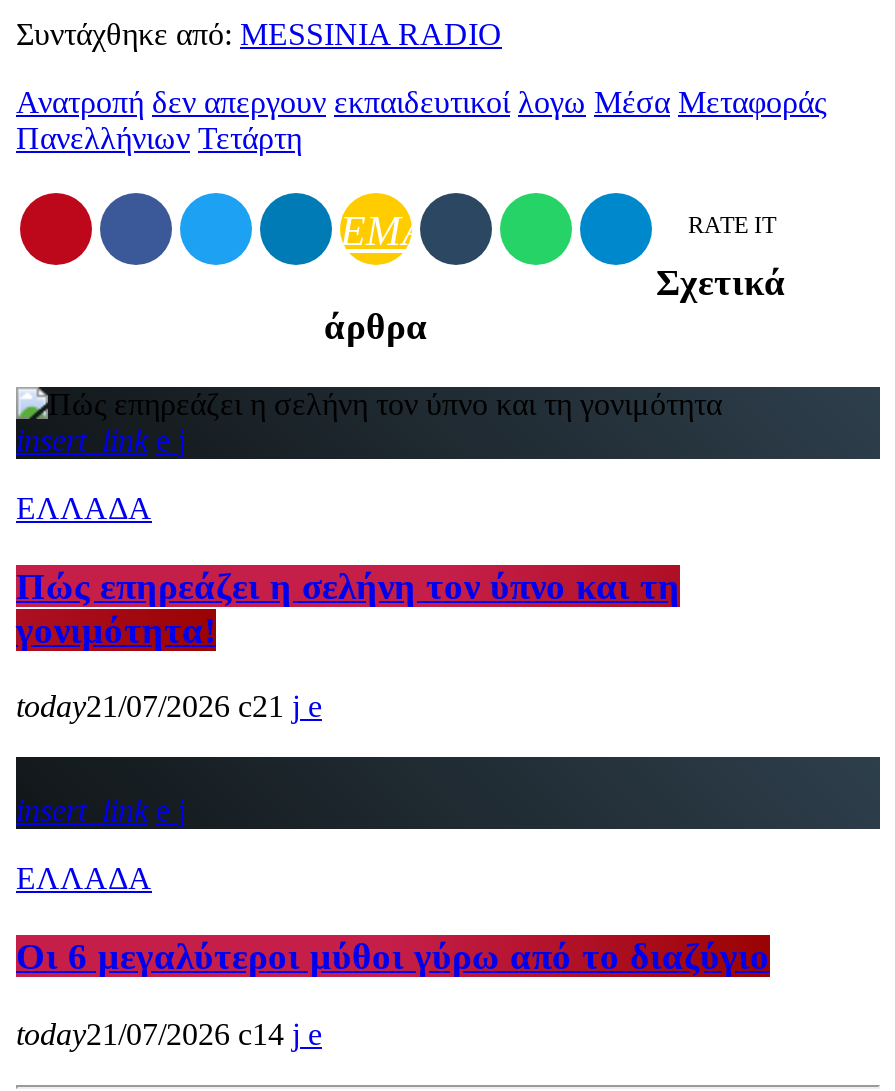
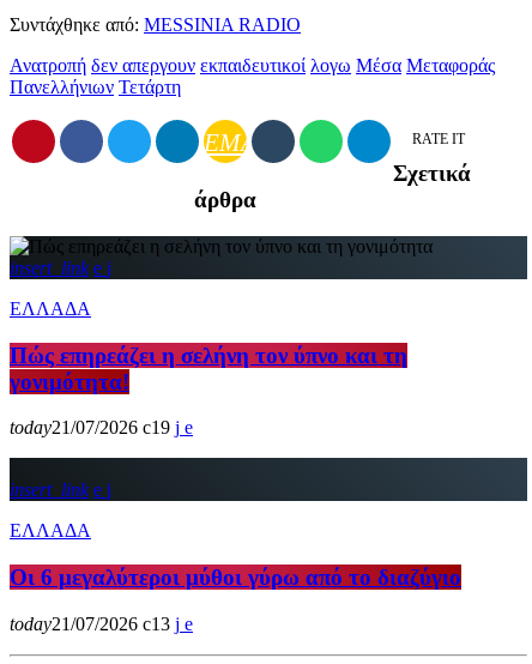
[16,690,284,724] today21/07/2026 21 -> [10,418,170,438] today21/07/2026 19
[16,1017,284,1051] today21/07/2026 14 -> [10,613,170,634] today21/07/2026 13

